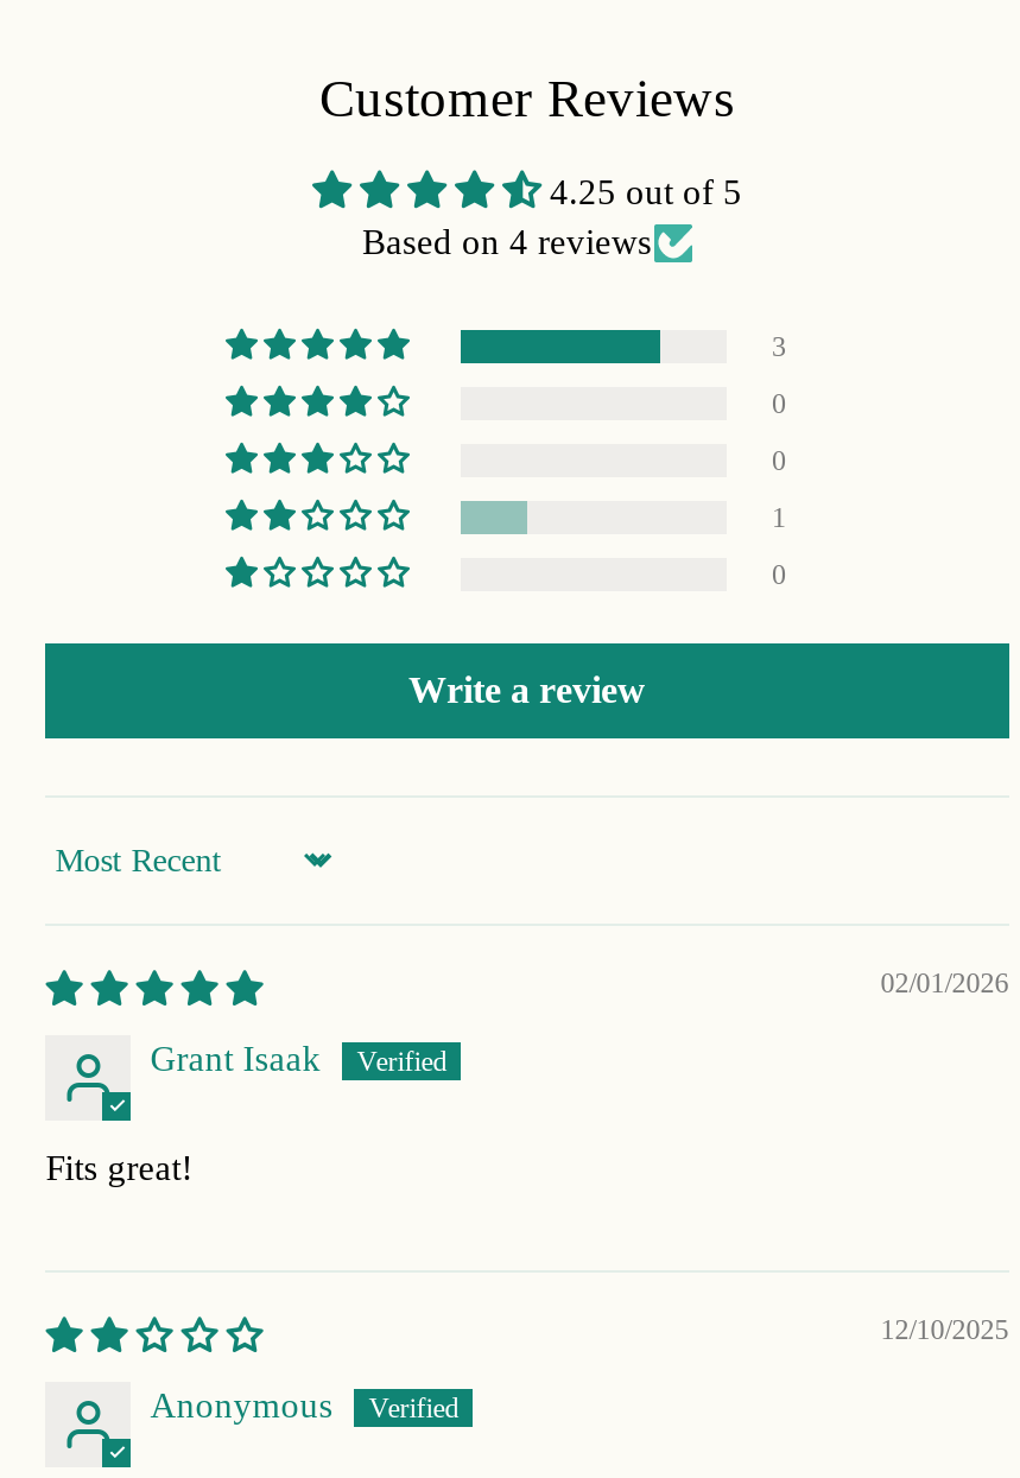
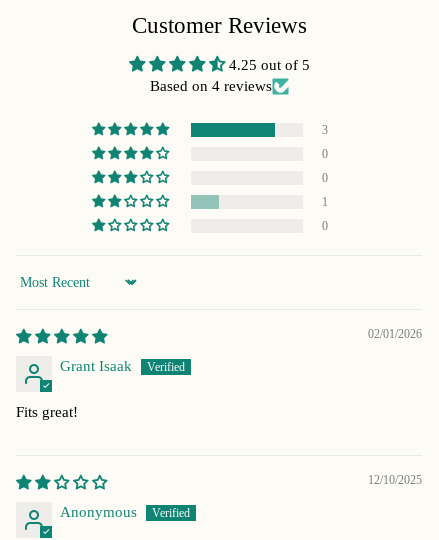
[408,669,646,710] Write a review -> none

